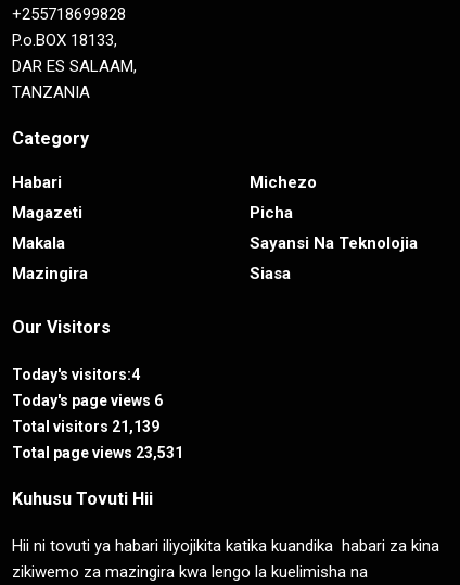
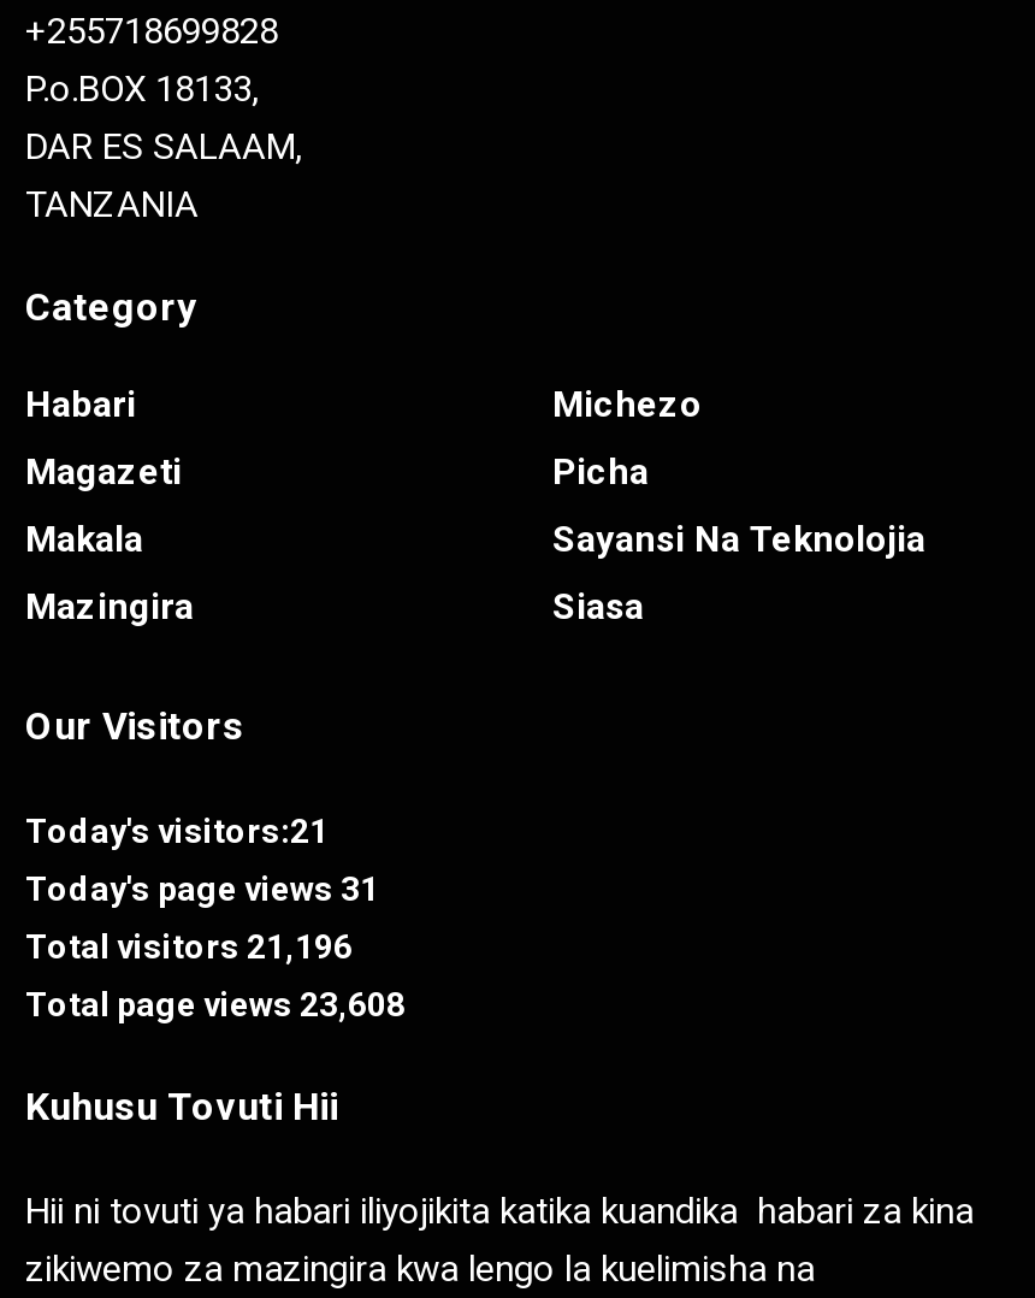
[12,365,140,383] Today's visitors:4 -> [25,811,329,849] Today's visitors:21
[12,391,163,409] Today's page views 6 -> [25,868,379,907] Today's page views 31
[12,417,159,435] Total visitors 21,139 -> [25,926,353,965] Total visitors 21,196
[12,443,183,461] Total page views 23,531 -> [25,984,406,1023] Total page views 23,608

